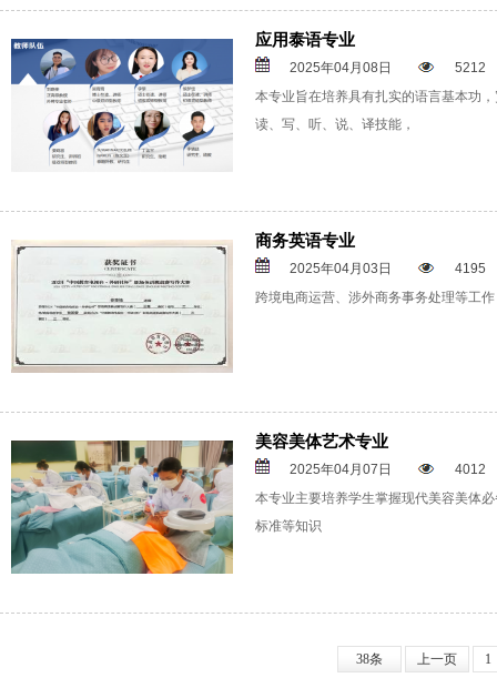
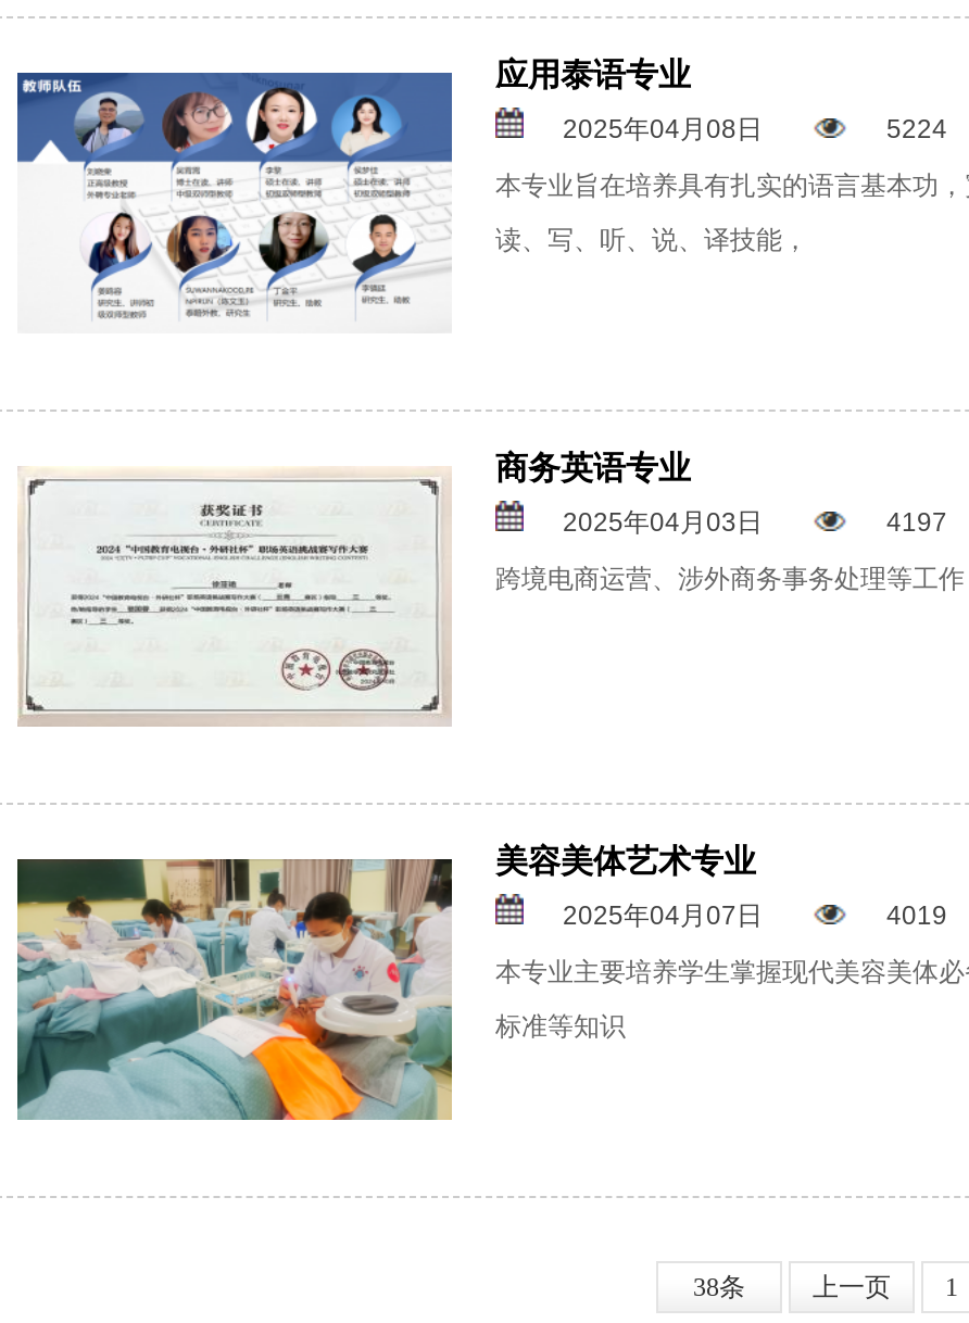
[455,60,486,75] 5212 -> [886,114,947,144] 5224
[455,261,486,276] 4195 -> [886,507,947,538] 4197
[455,462,486,477] 4012 -> [886,900,947,931] 4019

